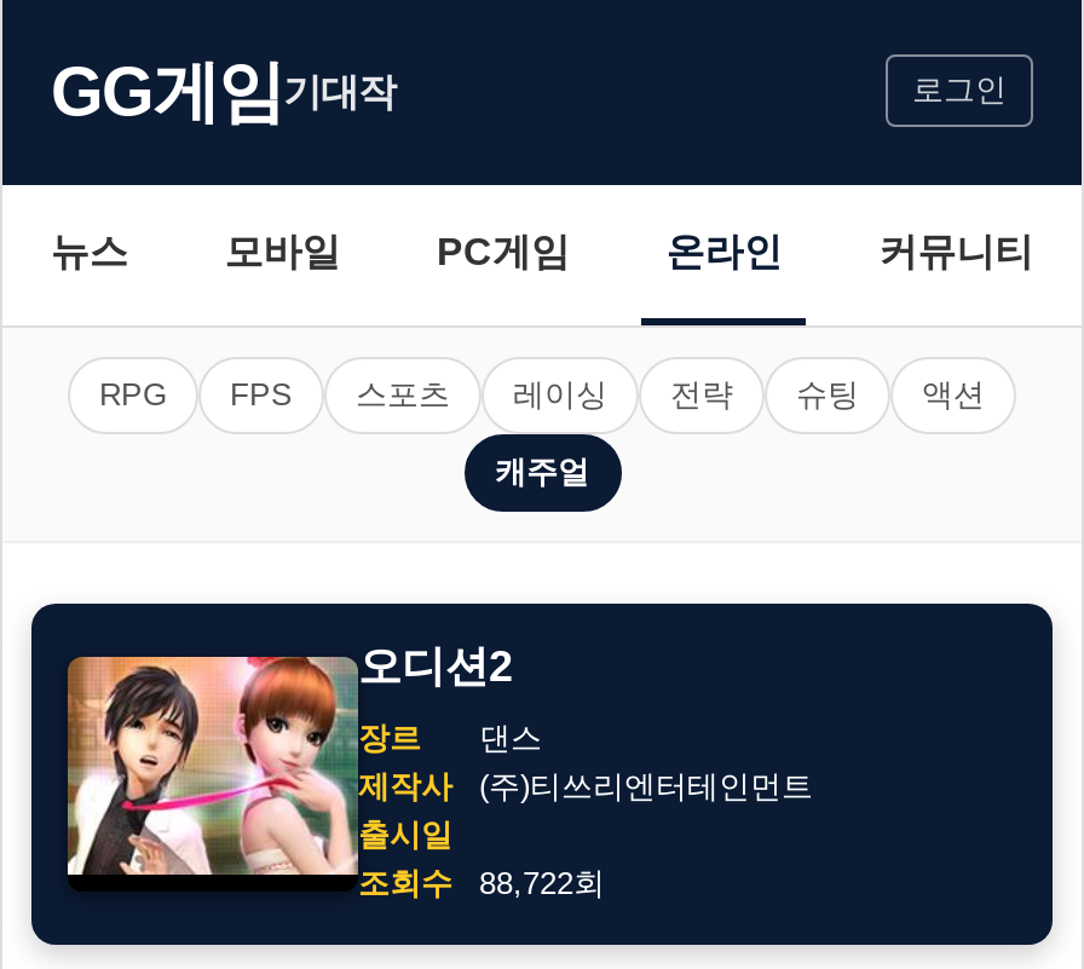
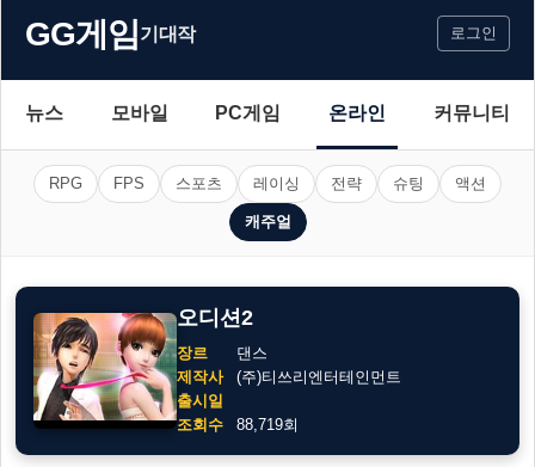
[358,865,605,901] 조회수 88,722회 -> [177,416,299,434] 조회수 88,719회

